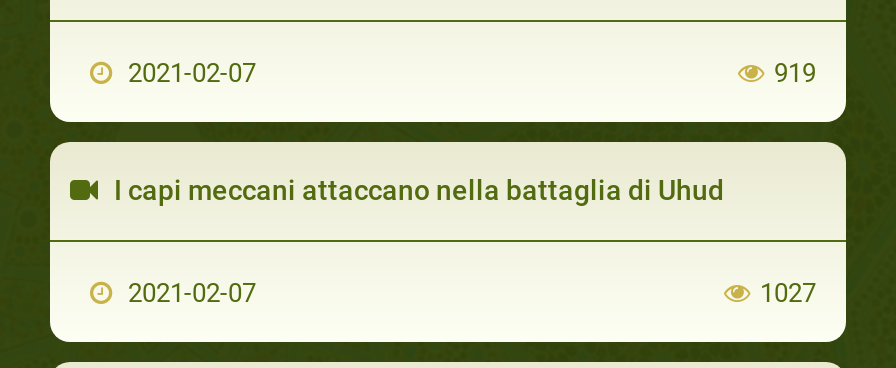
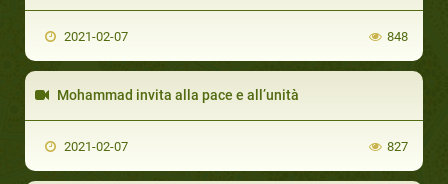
[774,57,816,87] 919 -> [387,29,408,44] 848
[108,173,724,205] I capi meccani attaccano nella battaglia di Uhud -> [54,87,299,103] Mohammad invita alla pace e all’unità
[760,277,816,307] 1027 -> [387,139,408,154] 827

